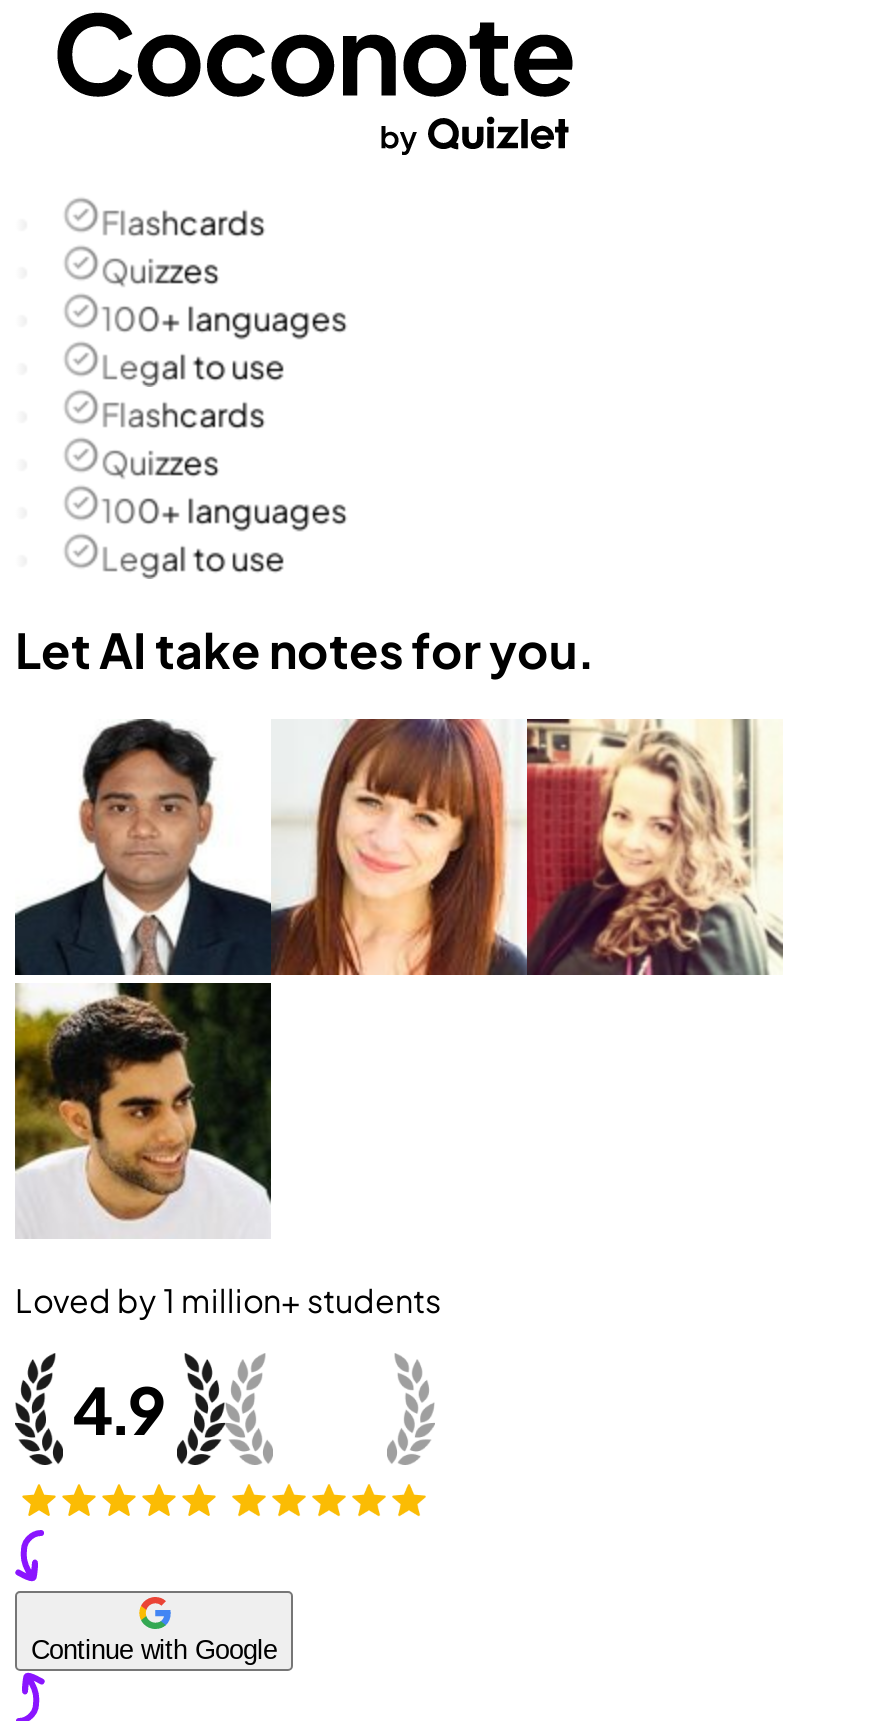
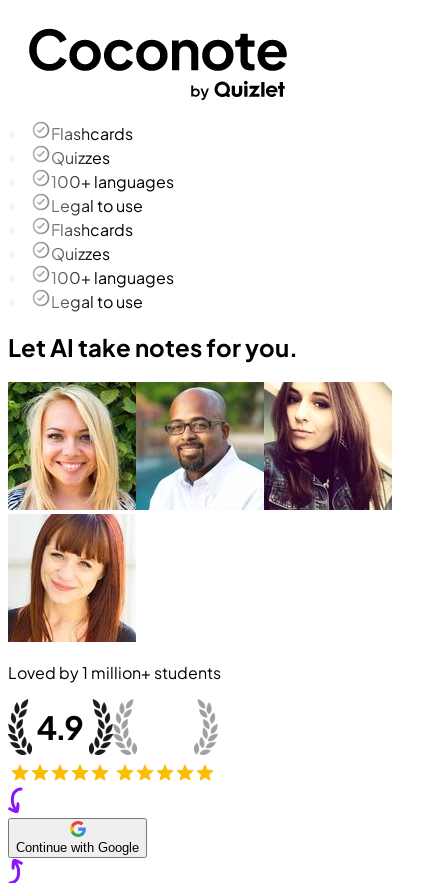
[13,717,783,1239] [image] -> [7,381,393,643] [image]

